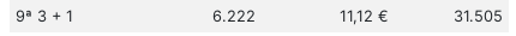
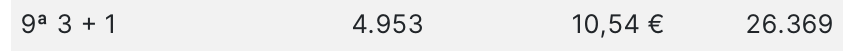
[213,7,256,25] 6.222 -> [351,9,423,39] 4.953
[340,7,389,25] 11,12 € -> [571,9,665,39] 10,54 €
[454,7,503,25] 31.505 -> [745,9,833,39] 26.369

